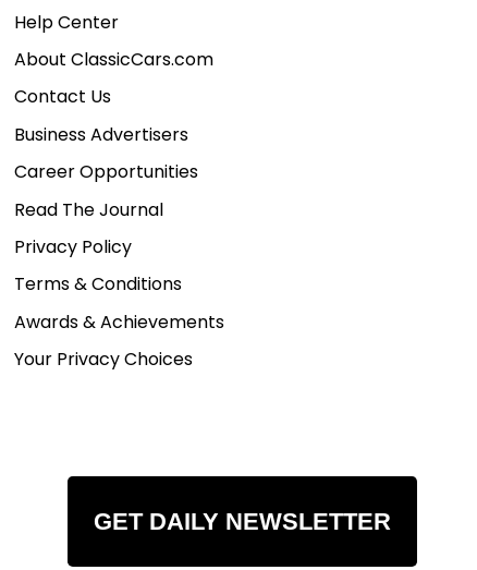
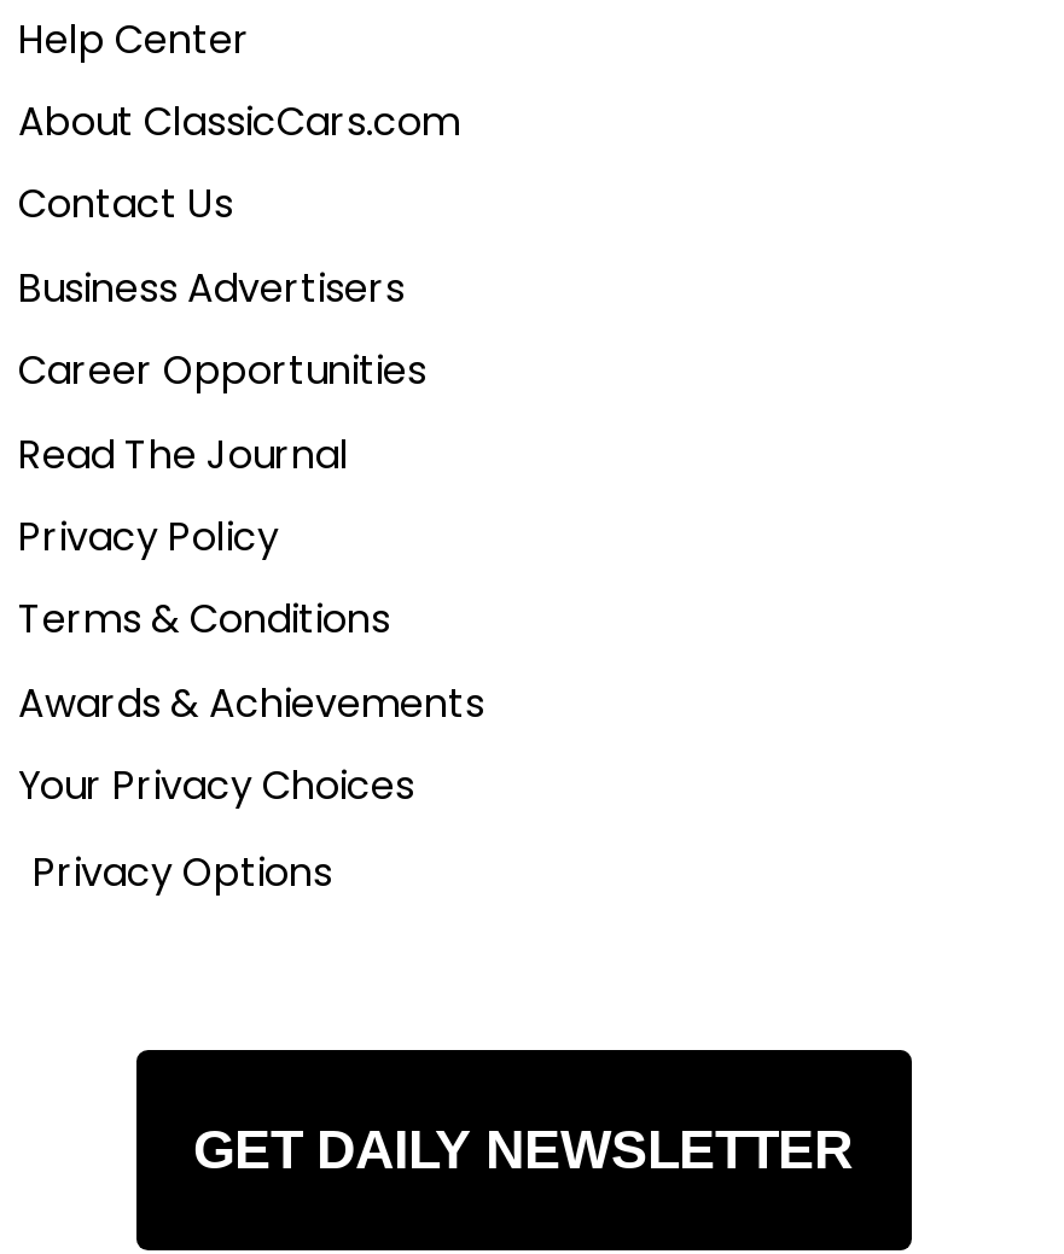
none -> [33,844,332,899] Privacy Options

